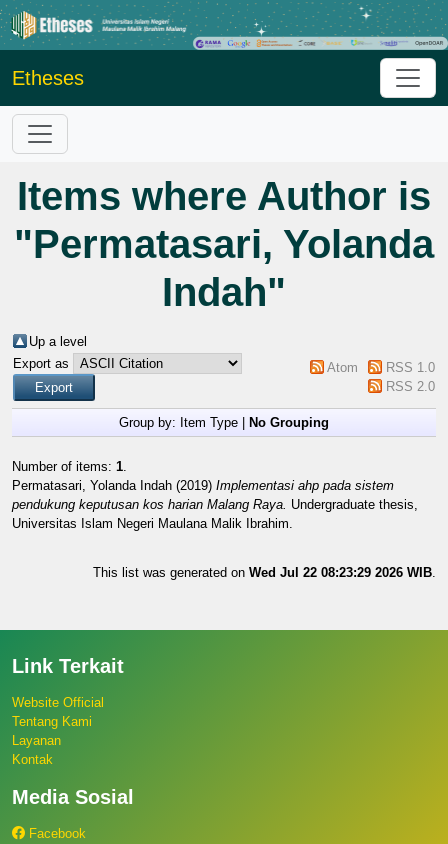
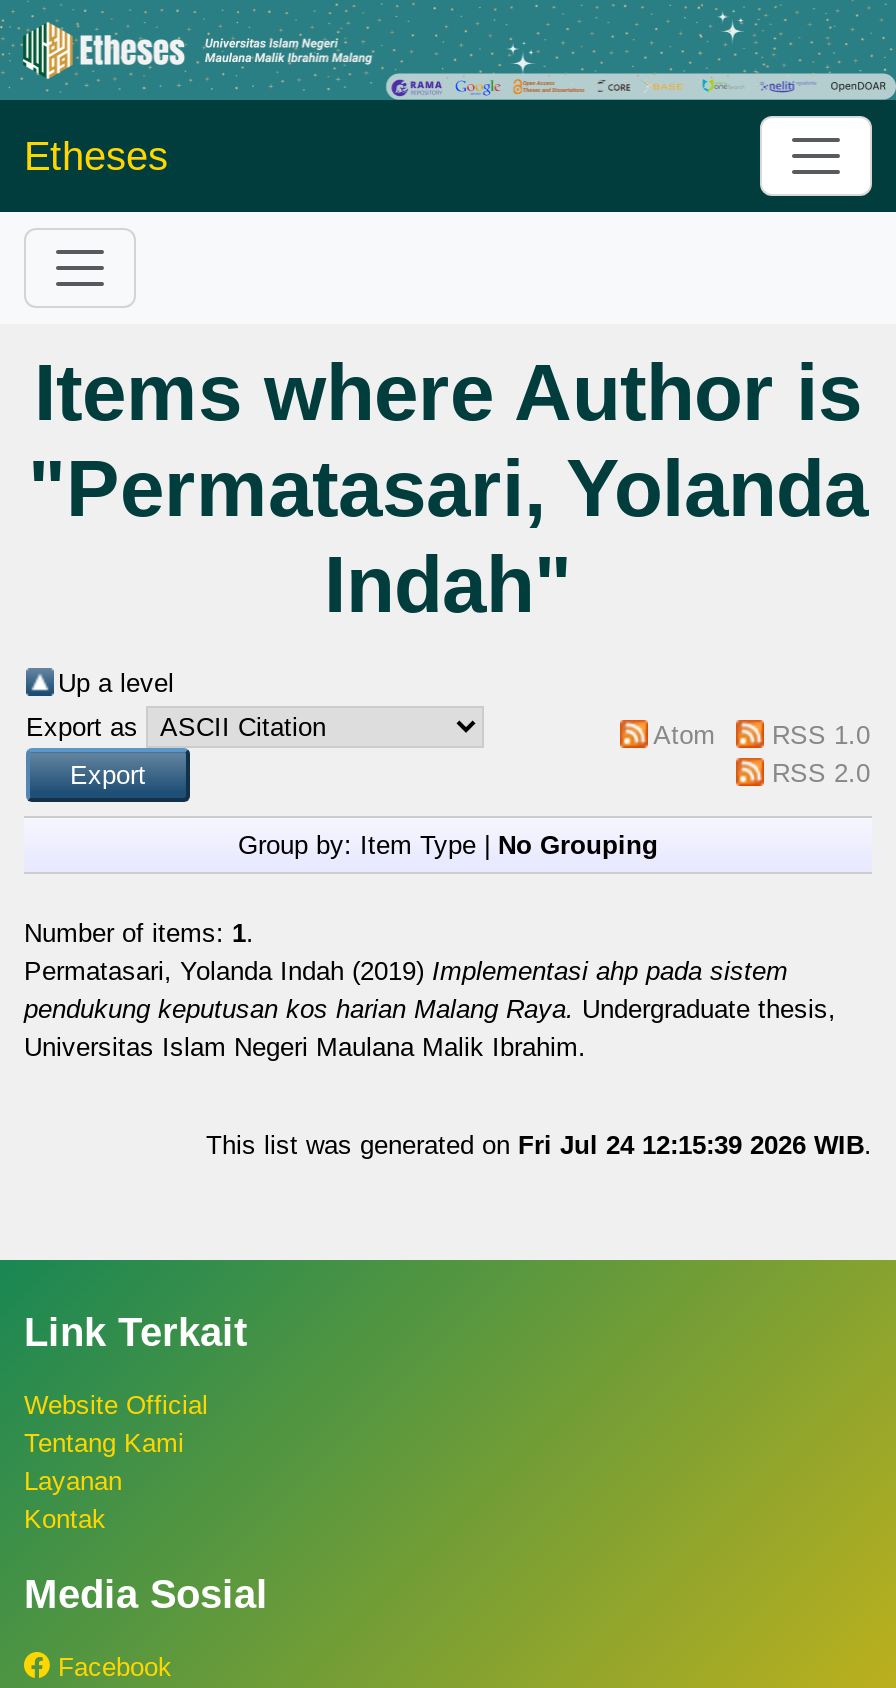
[93,565,436,580] This list was generated on Wed Jul 22 08:23:29 2026 WIB. -> [206,1130,872,1160] This list was generated on Fri Jul 24 12:15:39 2026 WIB.

